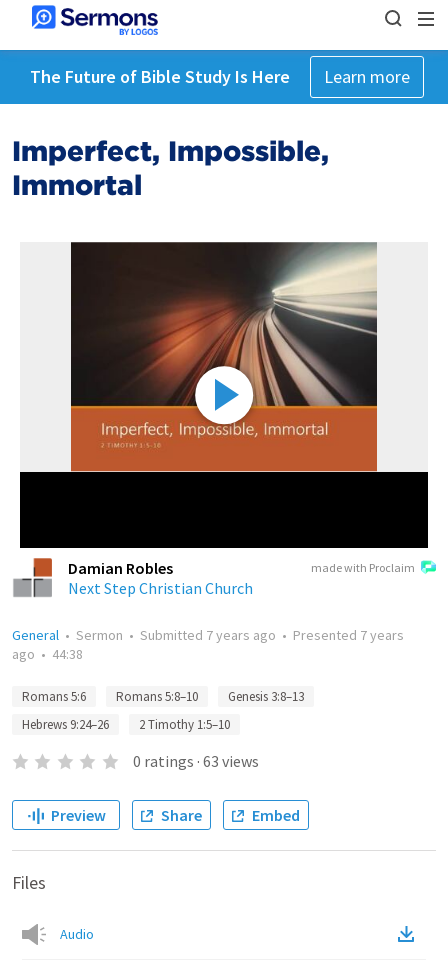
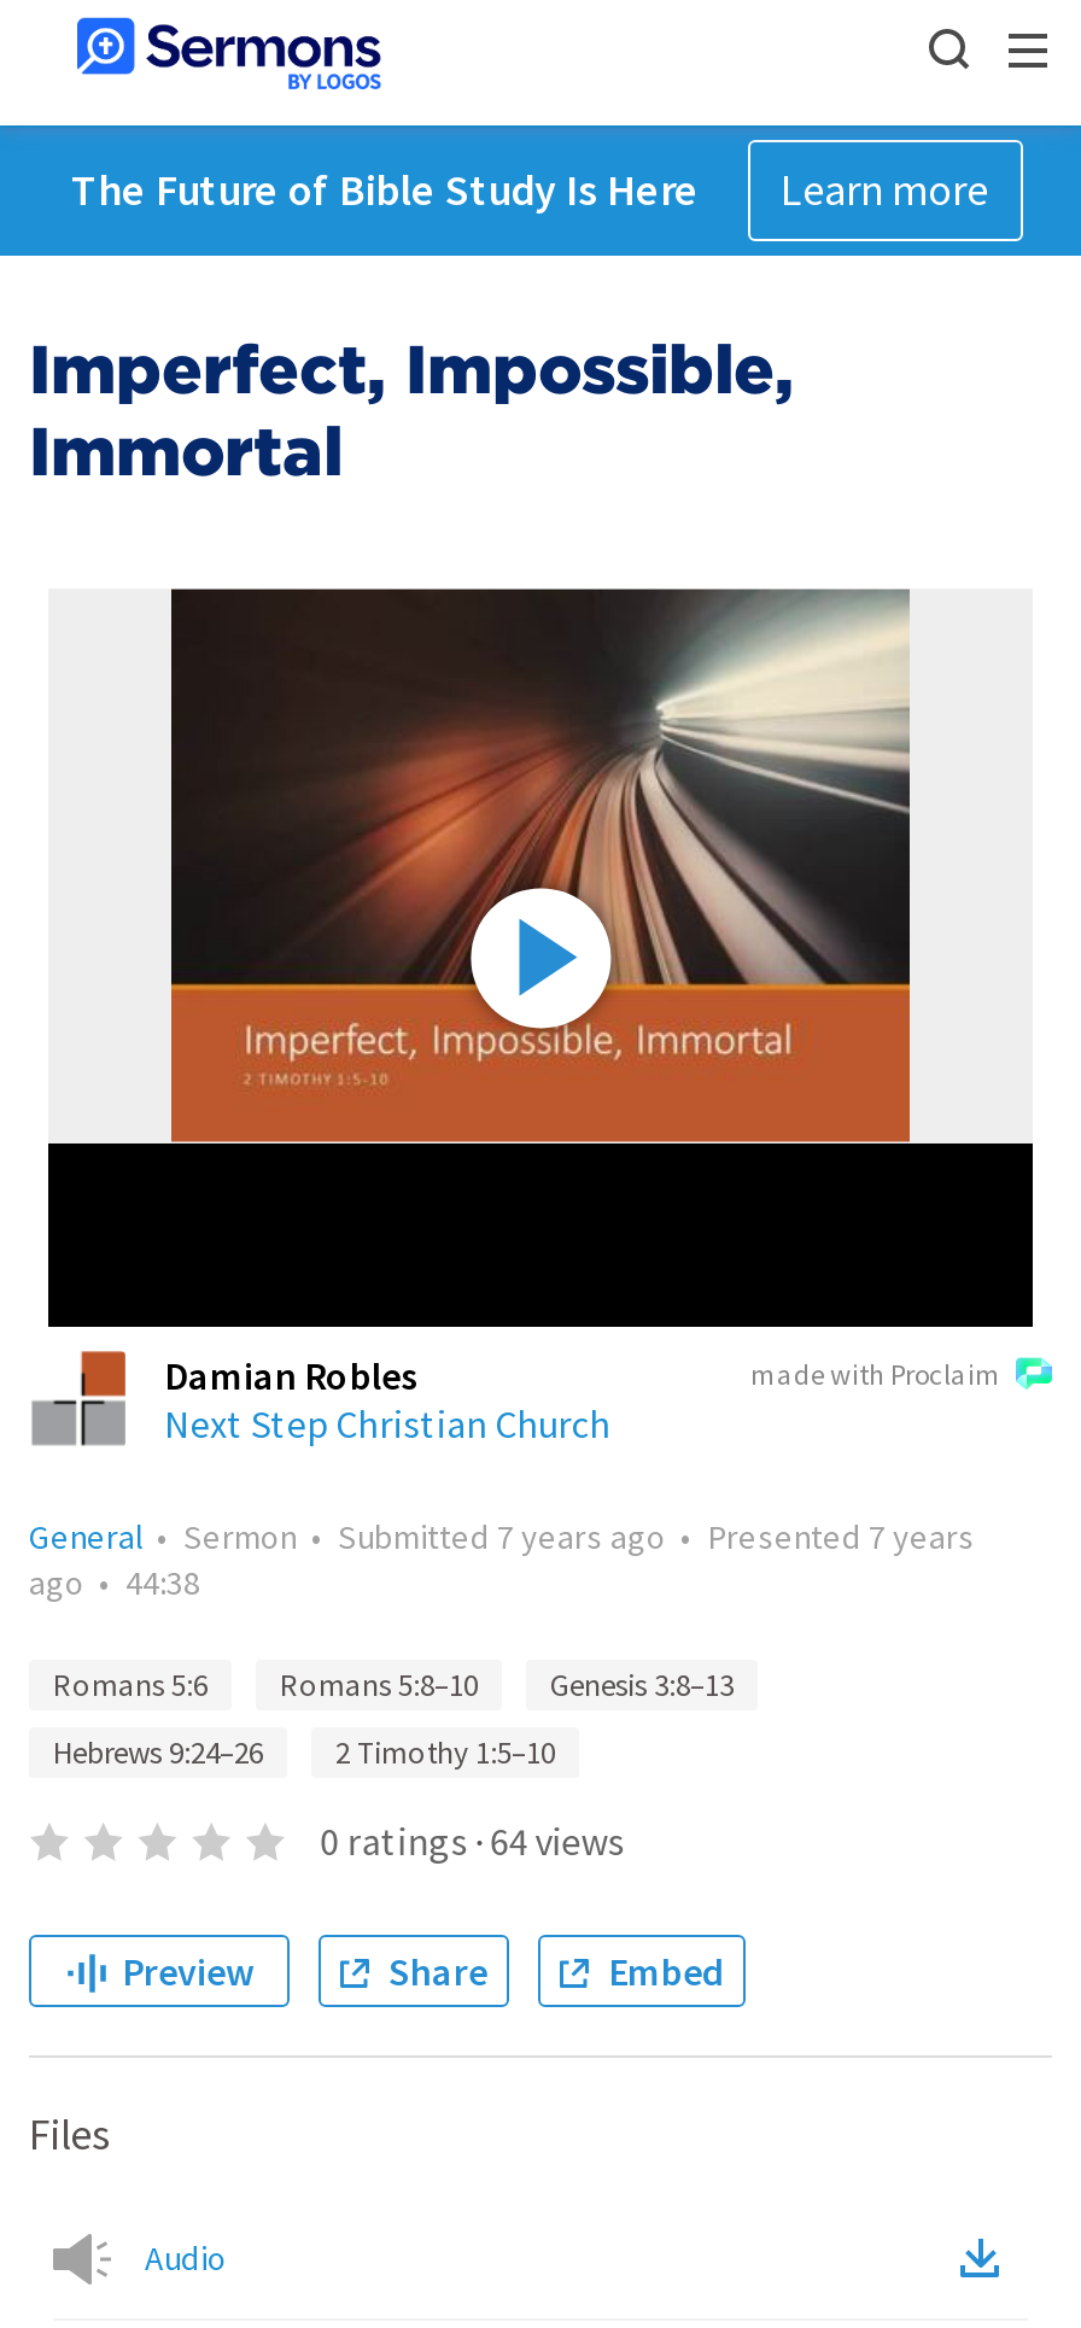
[133,751,259,771] 0 ratings · 63 views -> [320,1817,624,1865] 0 ratings · 64 views

